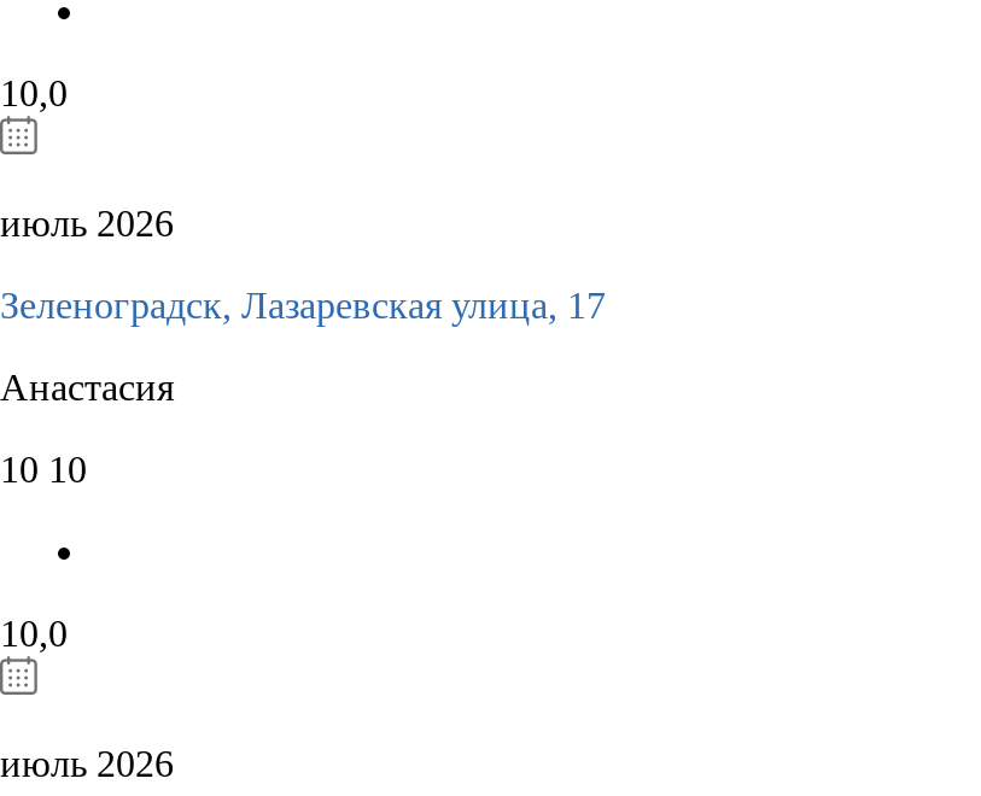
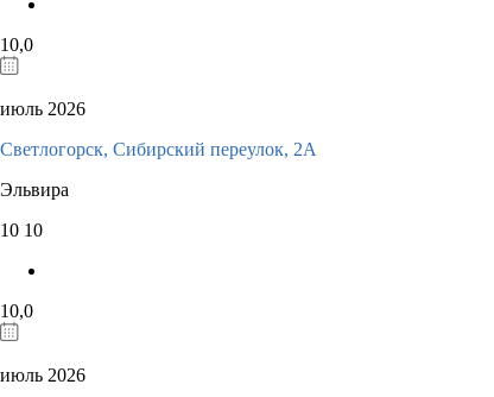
[0,284,606,325] Зеленоградск, Лазаревская улица, 17 -> [0,139,317,159] Светлогорск, Сибирский переулок, 2А
[0,366,174,407] Анастасия -> [0,179,69,200] Эльвира

